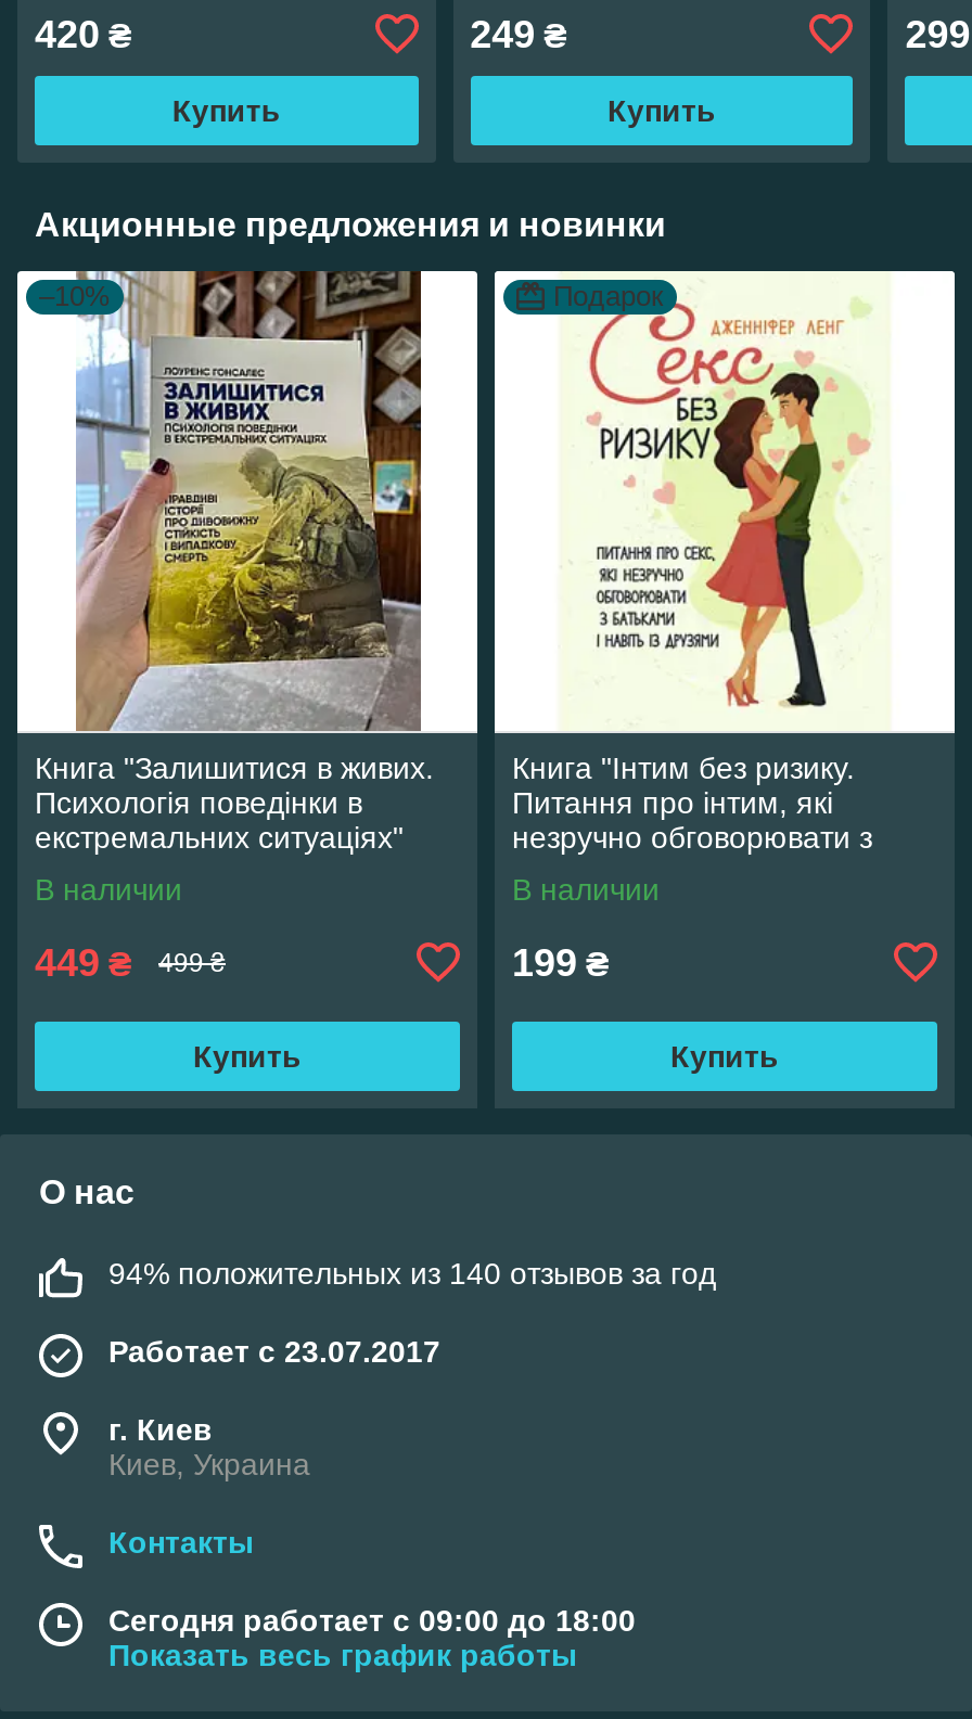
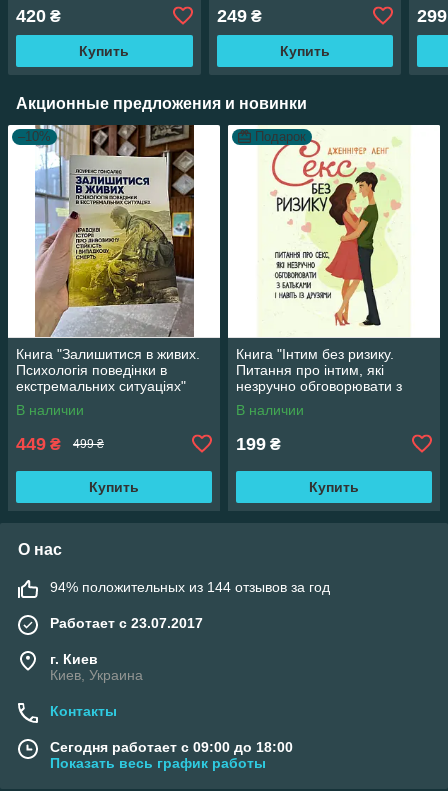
[108,1255,716,1290] 94% положительных из 140 отзывов за год -> [50,579,330,595] 94% положительных из 144 отзывов за год

